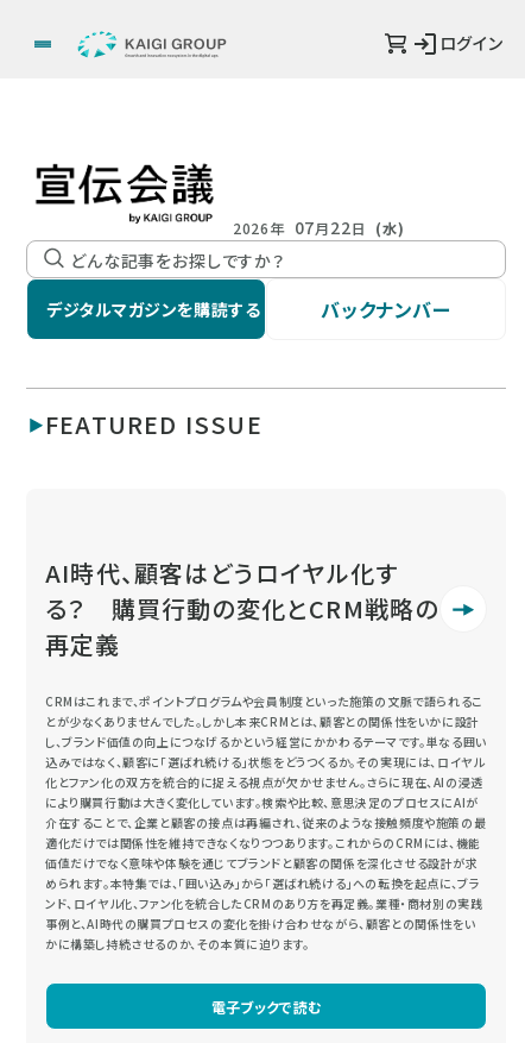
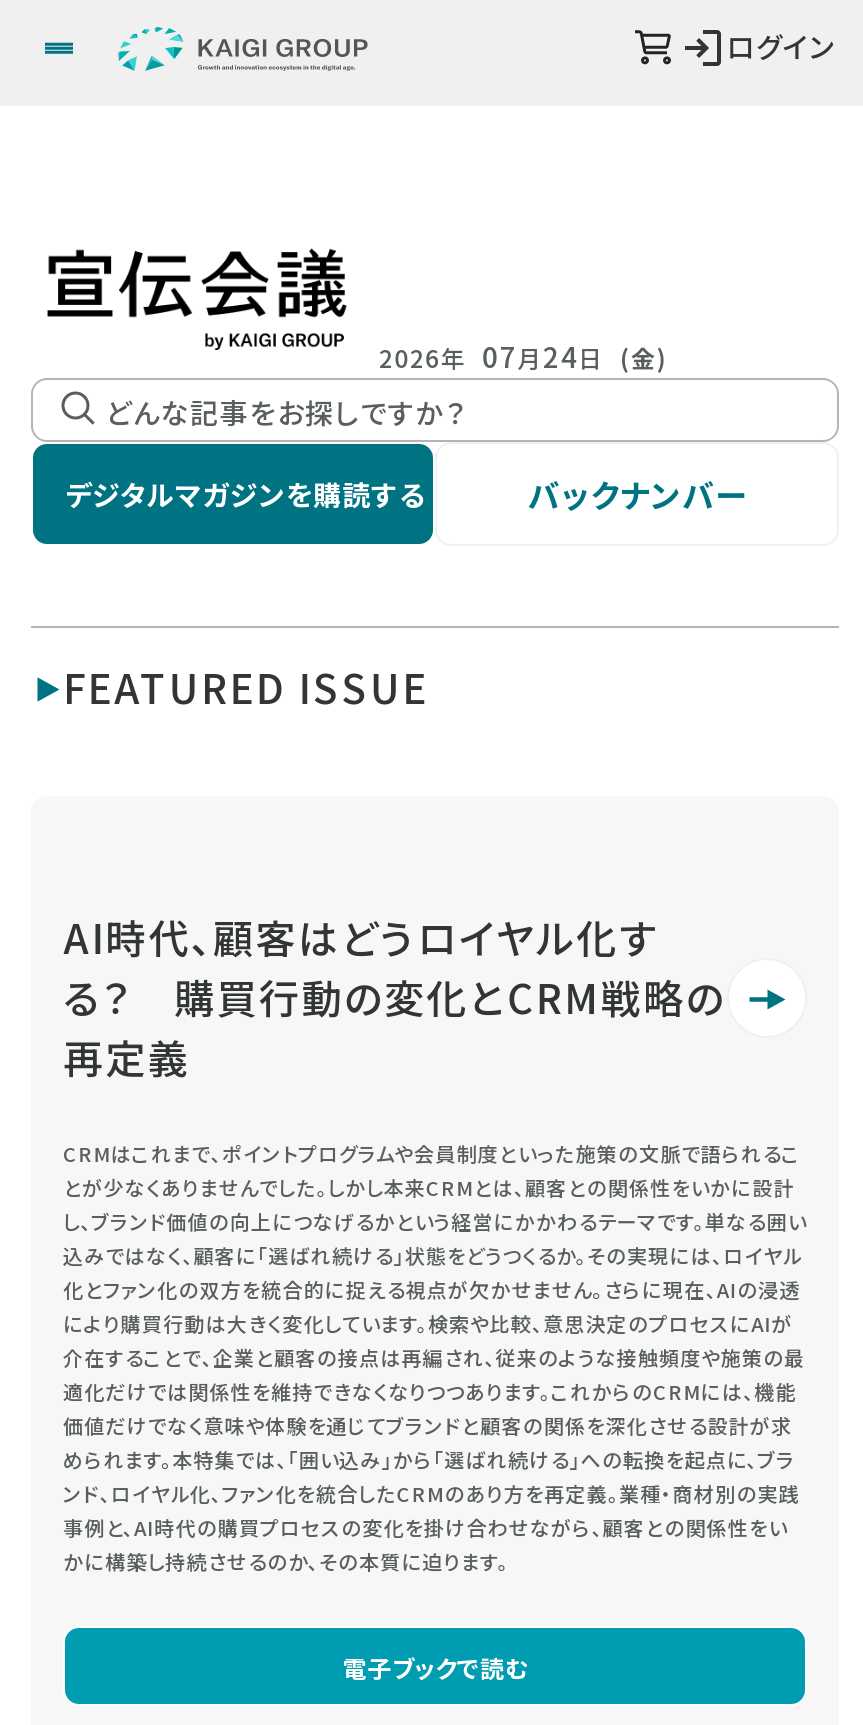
[233,215,405,239] 2026年 07月22日 (水) -> [379,336,668,376] 2026年 07月24日 (金)

